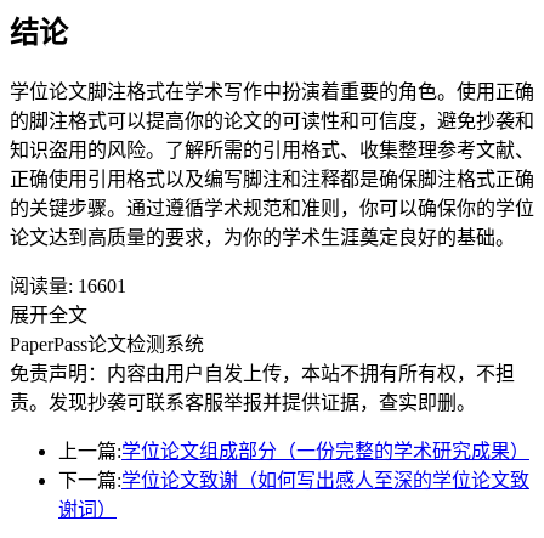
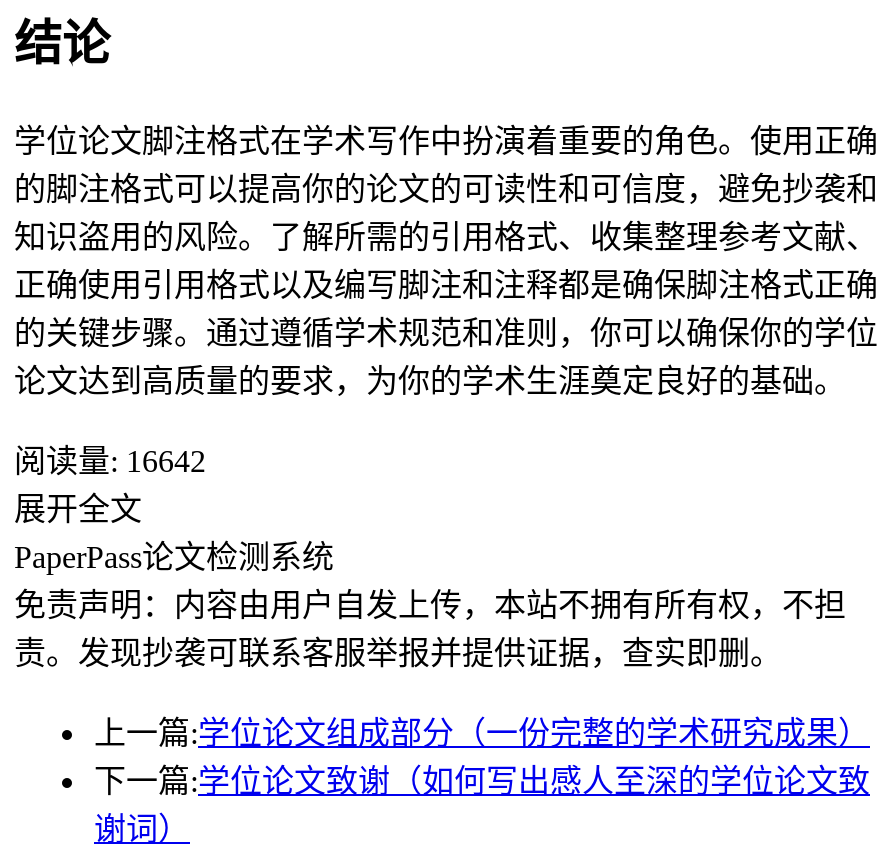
[10,276,126,297] 阅读量: 16601 -> [14,444,206,478] 阅读量: 16642

